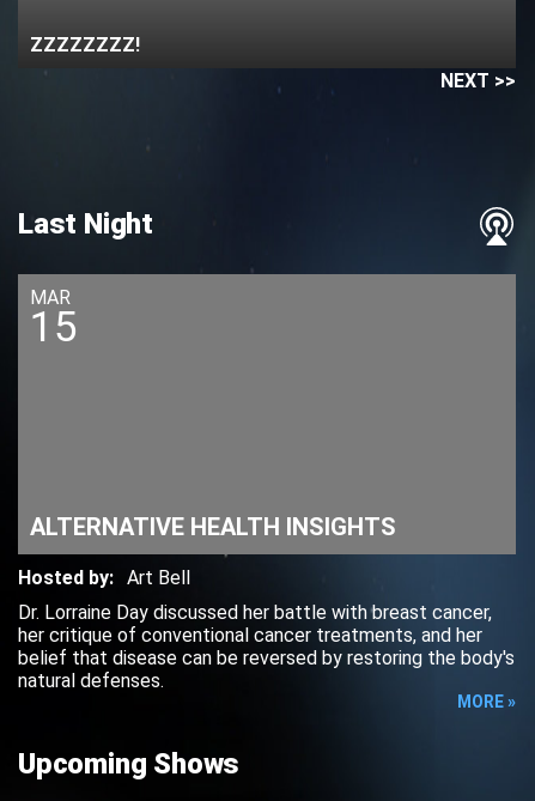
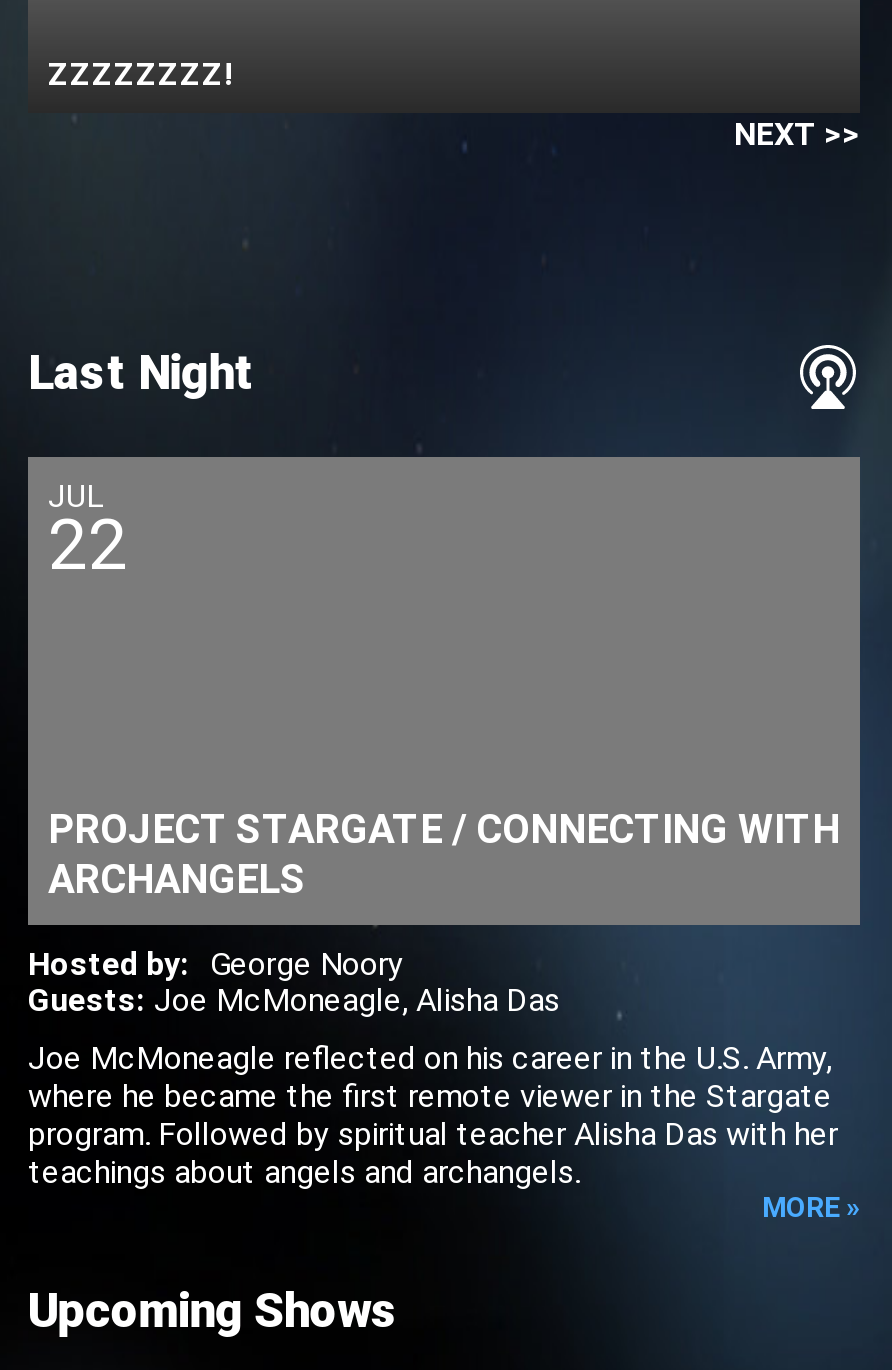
[30,286,78,352] MAR | 15 -> [48,476,128,586] JUL | 22
[30,512,396,541] ALTERNATIVE HEALTH INSIGHTS -> [48,804,840,902] PROJECT STARGATE / CONNECTING WITH | ARCHANGELS
[18,566,190,589] Hosted by: Art Bell -> [28,944,560,1018] Hosted by: George Noory | Guests: Joe McMoneagle, Alisha Das
[18,601,515,692] Dr. Lorraine Day discussed her battle with breast cancer, | her critique of conventional cancer treatments, and her | belief that disease can be reversed by restoring the body's | natural defenses. -> [28,1038,838,1190] Joe McMoneagle reflected on his career in the U.S. Army, | where he became the first remote viewer in the Stargate | program. Followed by spiritual teacher Alisha Das with her | teachings about angels and archangels.

